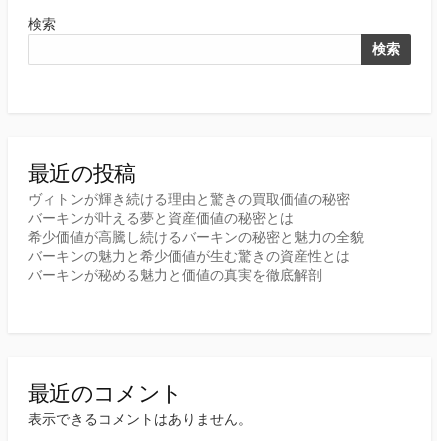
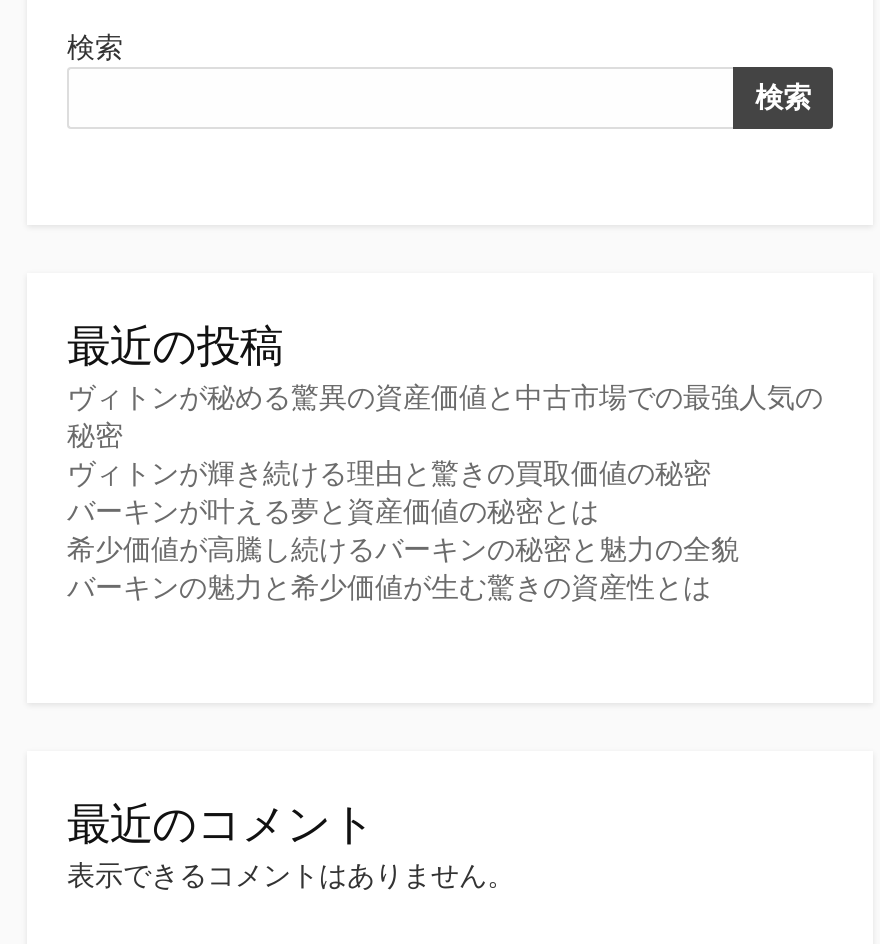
none -> [67,379,823,453] ヴィトンが秘める驚異の資産価値と中古市場での最強人気の | 秘密
moved [28,190,364,265] -> [67,455,739,605]: ヴィトンが輝き続ける理由と驚きの買取価値の秘密 | バーキンが叶える夢と資産価値の秘密とは | 希少価値が高騰し続けるバーキンの秘密と魅力の全貌 | バーキンの魅力と希少価値が生む驚きの資産性とは
[28,266,322,284] バーキンが秘める魅力と価値の真実を徹底解剖 -> none

